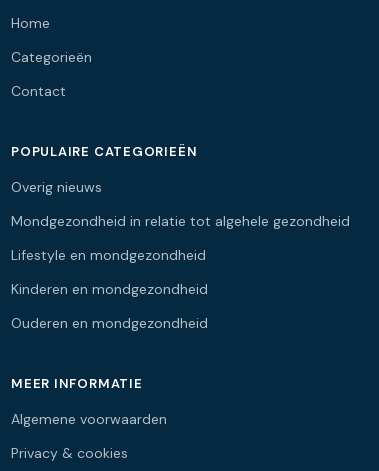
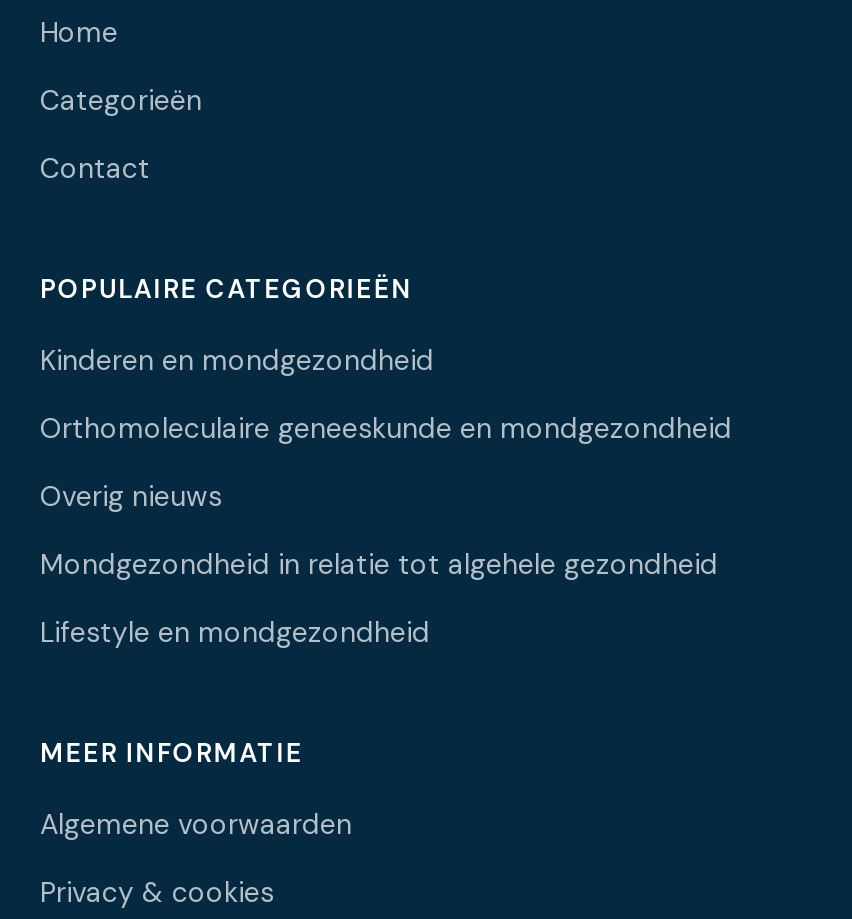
none -> [40,410,732,446] Orthomoleculaire geneeskunde en mondgezondheid
moved [11,178,350,264] -> [40,478,718,650]: Overig nieuws | Mondgezondheid in relatie tot algehele gezondheid | Lifestyle en mondgezondheid
moved [11,280,208,298] -> [40,342,434,378]: Kinderen en mondgezondheid
[11,314,208,332] Ouderen en mondgezondheid -> none

